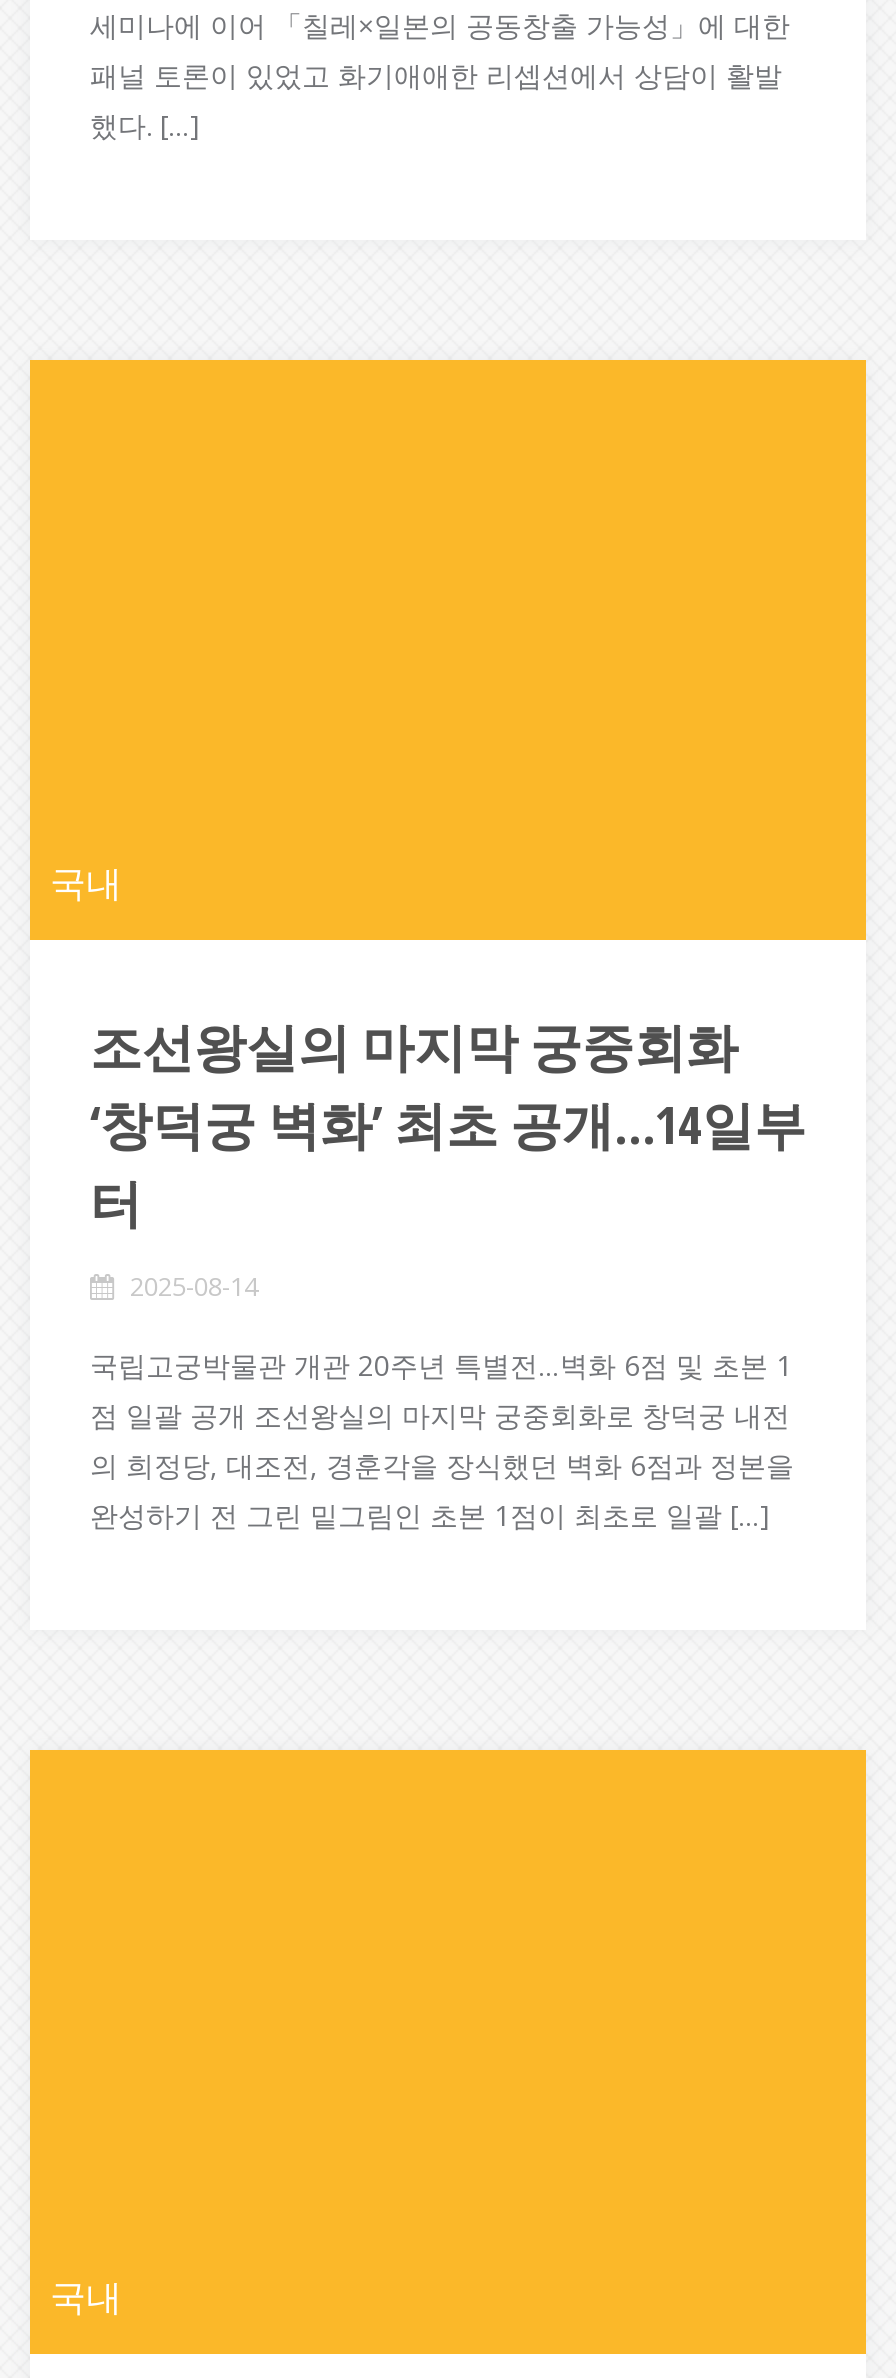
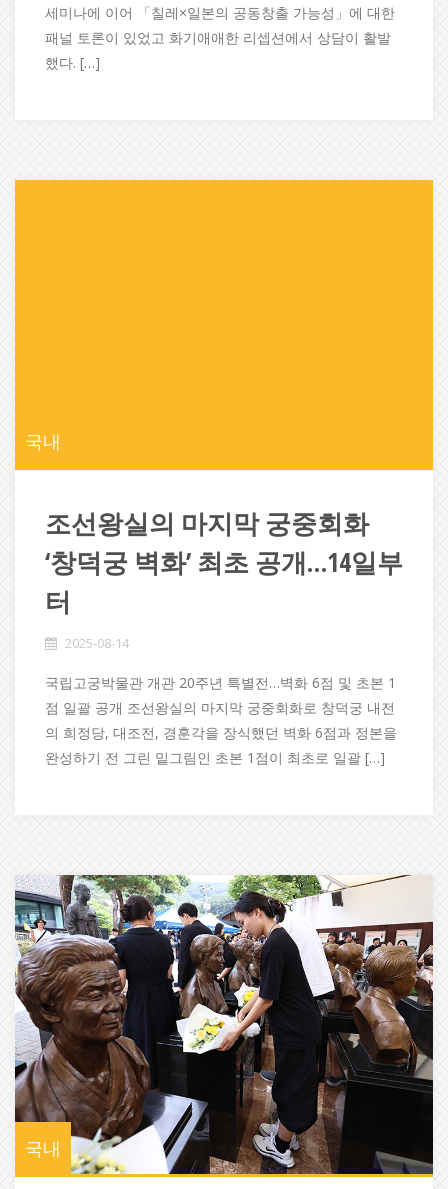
none -> [14,874,434,1175] [image]

